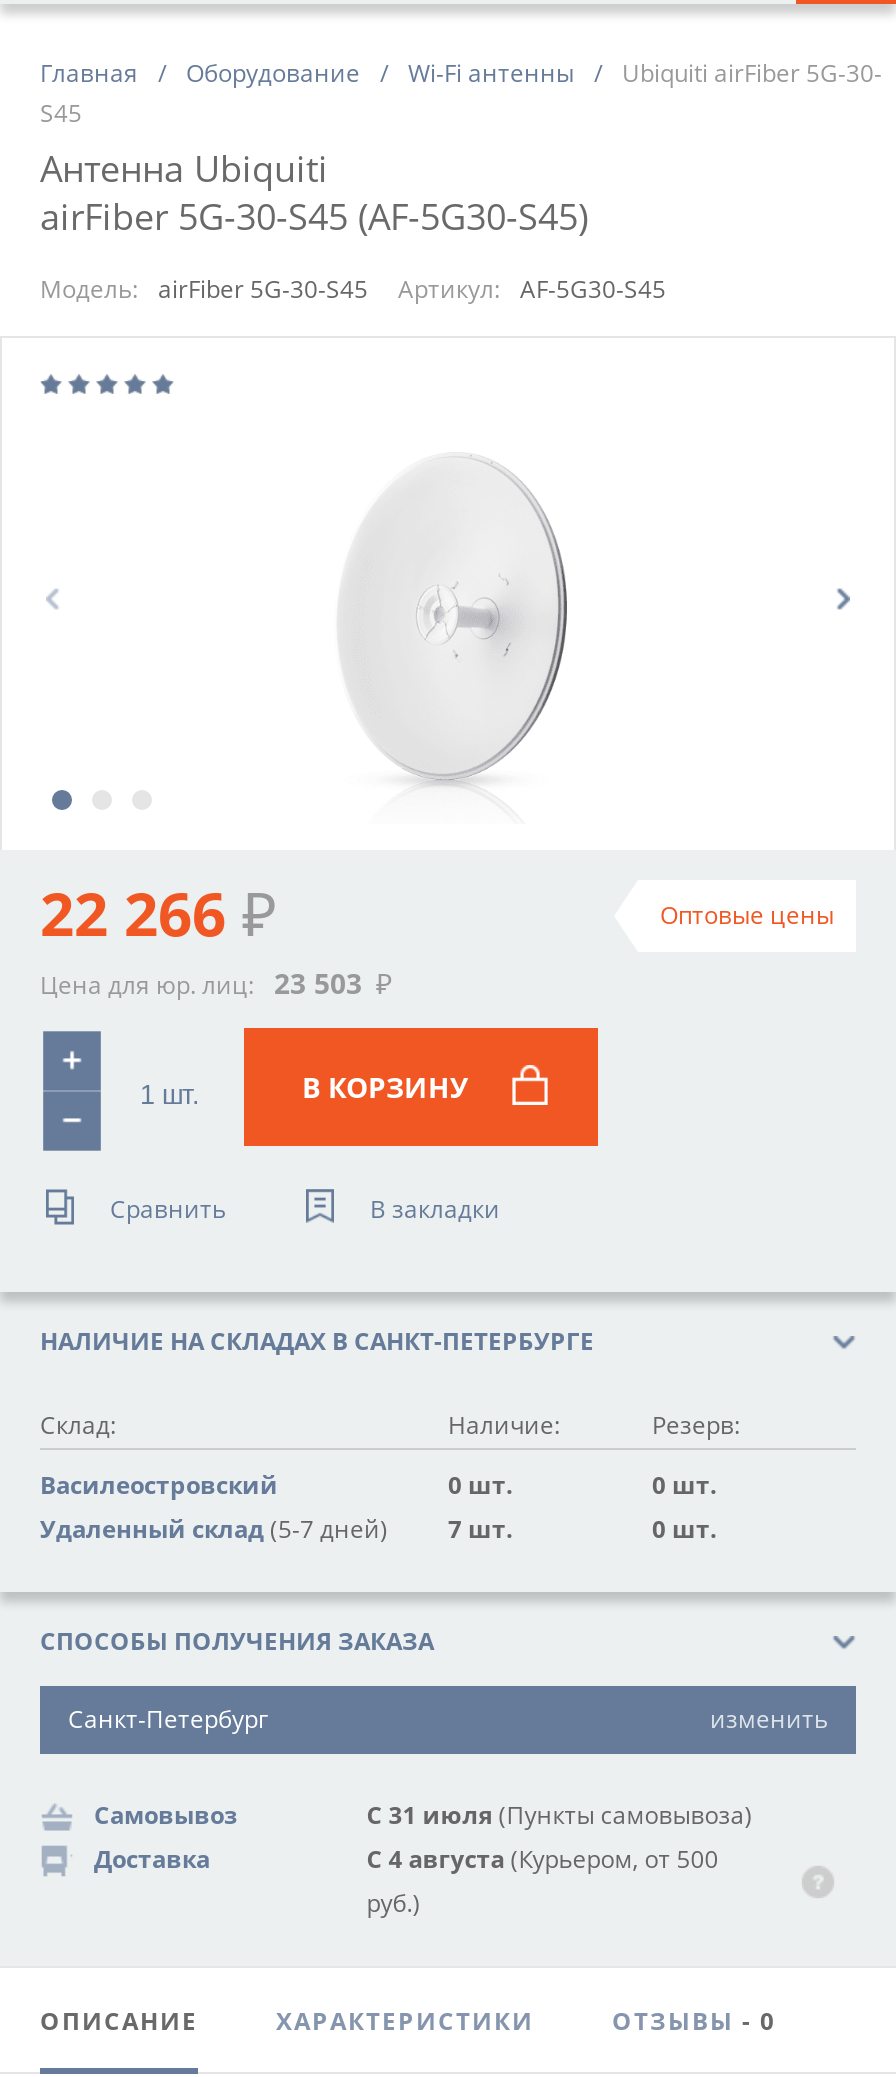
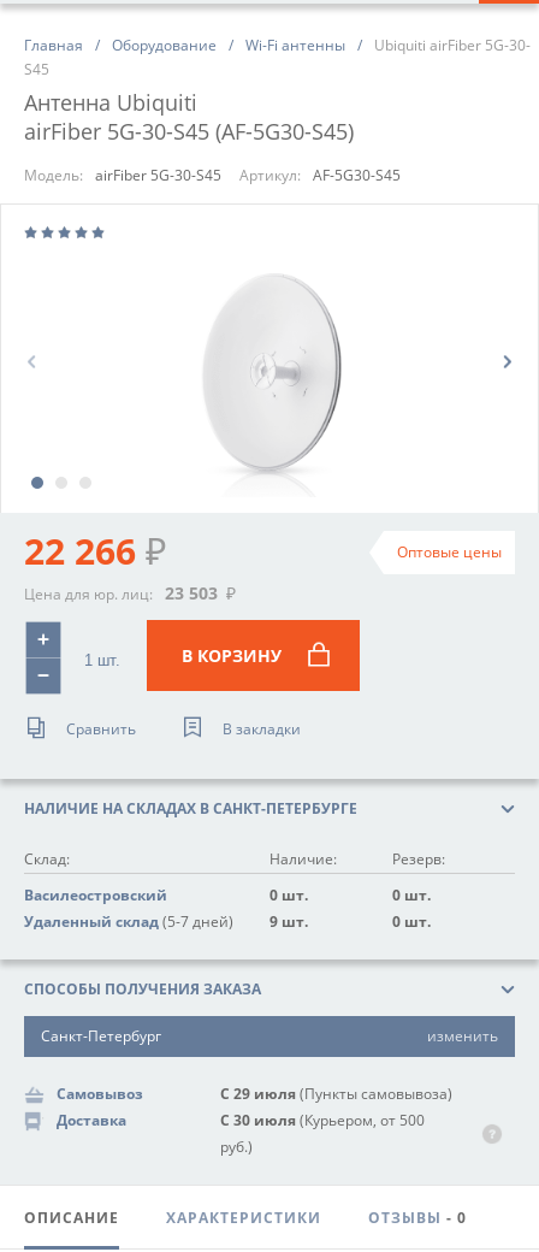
[40,1512,512,1546] Удаленный склад (5-7 дней) 7 шт. -> [24,911,308,932] Удаленный склад (5-7 дней) 9 шт.
[366,1798,752,1832] С 31 июля (Пункты самовывоза) -> [220,1083,453,1104] С 29 июля (Пункты самовывоза)
[366,1842,718,1876] С 4 августа (Курьером, от 500 -> [220,1110,425,1130] С 30 июля (Курьером, от 500

